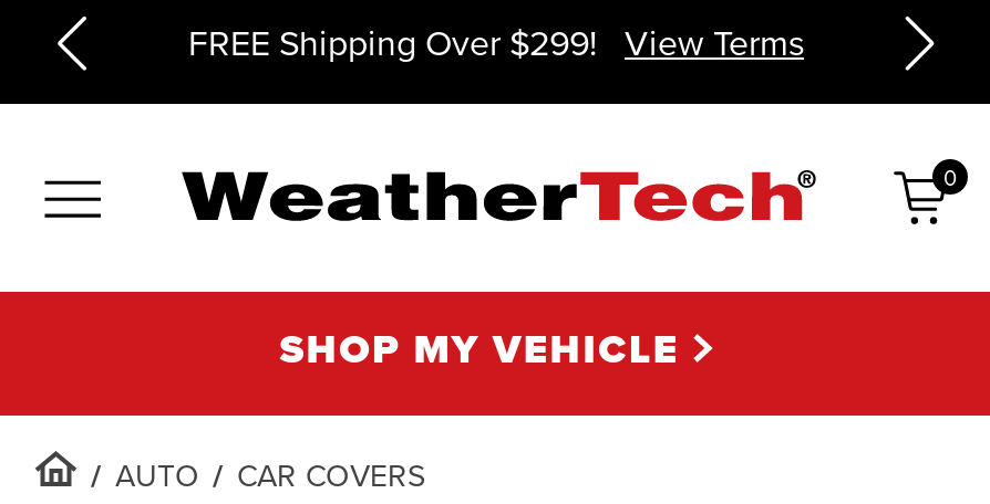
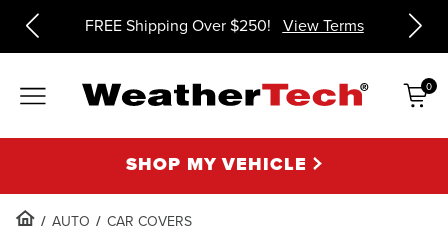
[188,18,804,66] FREE Shipping Over $299! View Terms -> [84,14,363,36] FREE Shipping Over $250! View Terms

